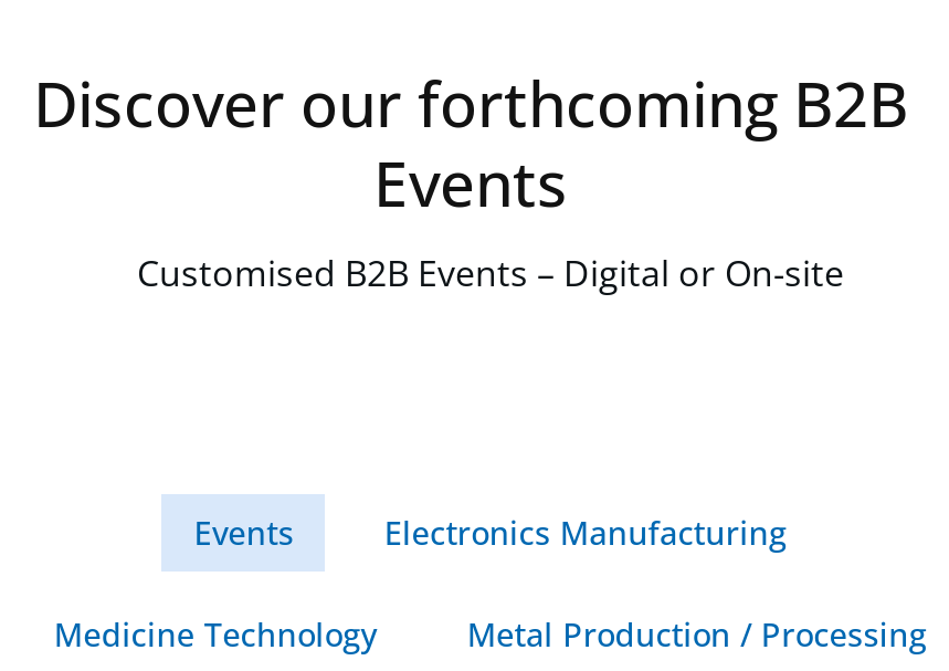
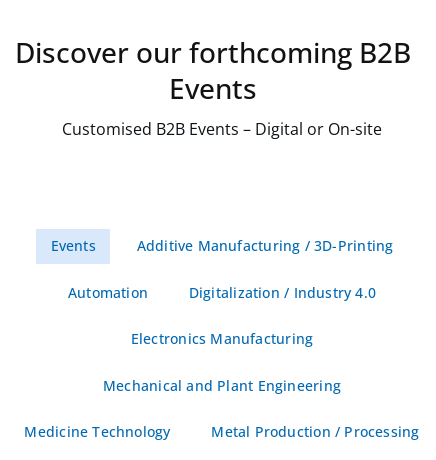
none -> [68,236,393,302] Additive Manufacturing / 3D-Printing | Automation | Digitalization / Industry 4.0
none -> [103,375,341,394] Mechanical and Plant Engineering

